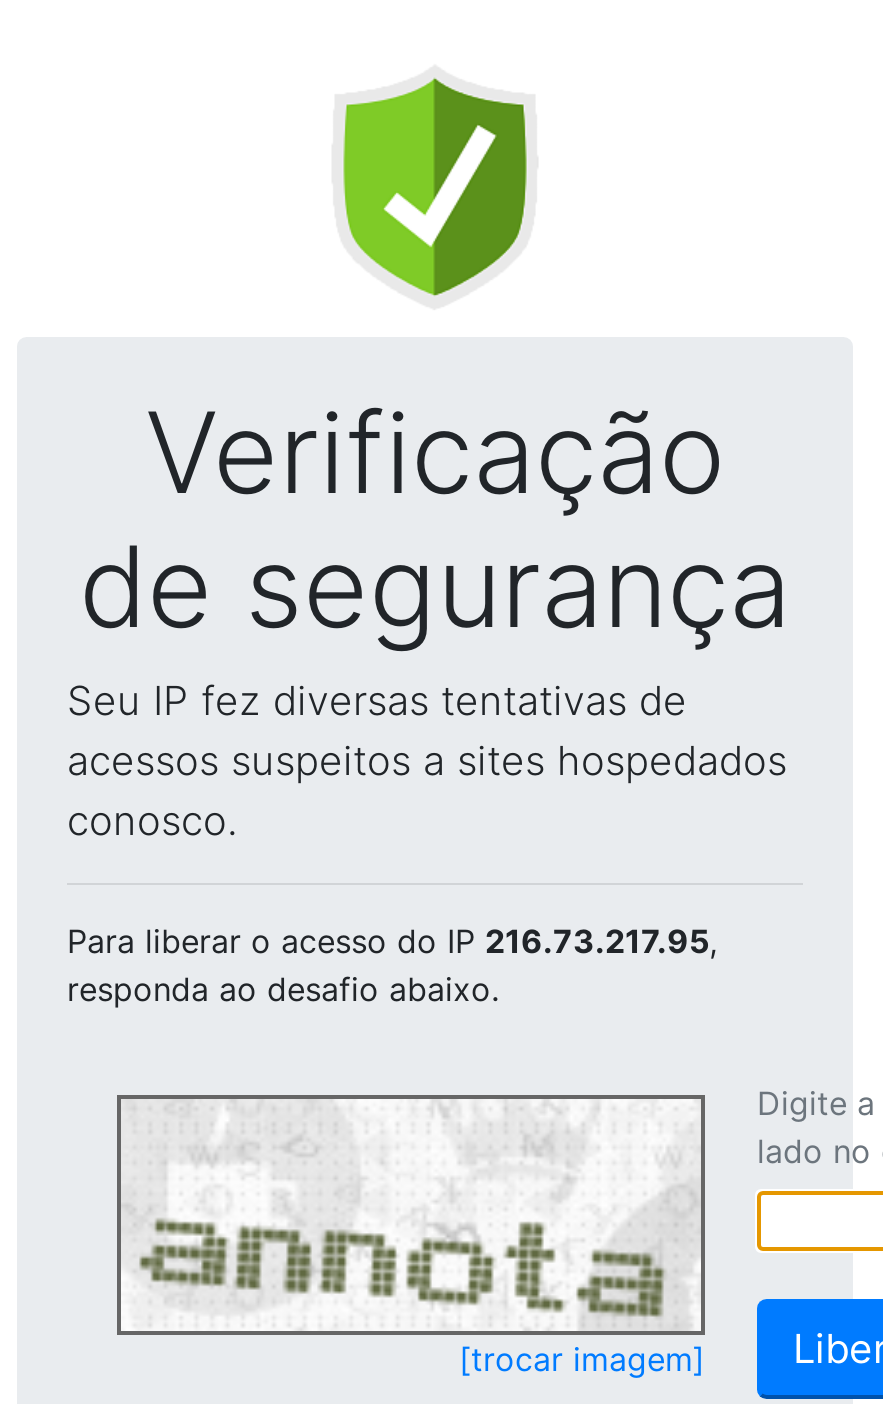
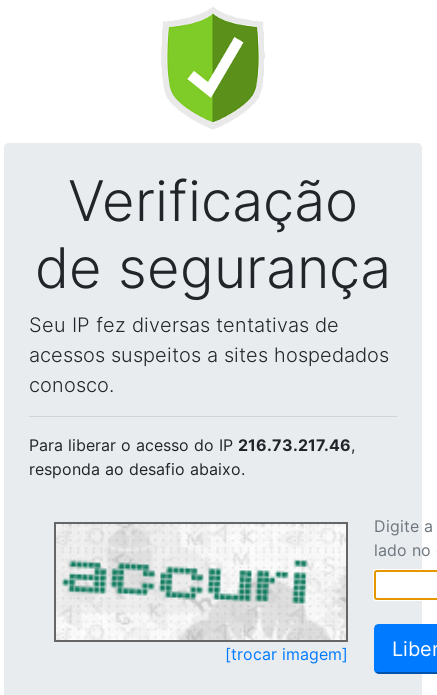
[67,921,717,961] Para liberar o acesso do IP 216.73.217.95, -> [29,435,355,455] Para liberar o acesso do IP 216.73.217.46,
[135,1135,695,1329] [image] -> [62,543,343,638] [image]

